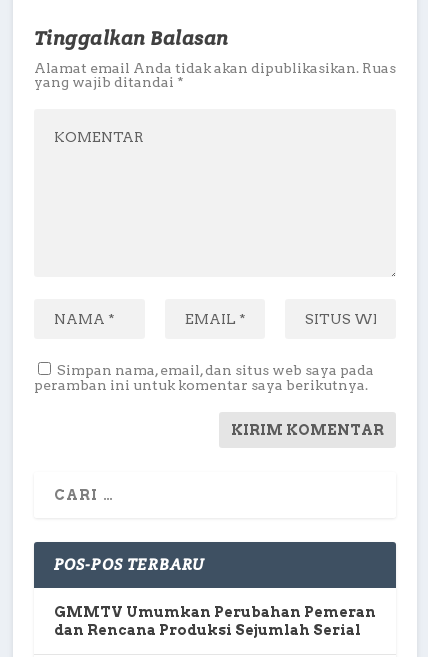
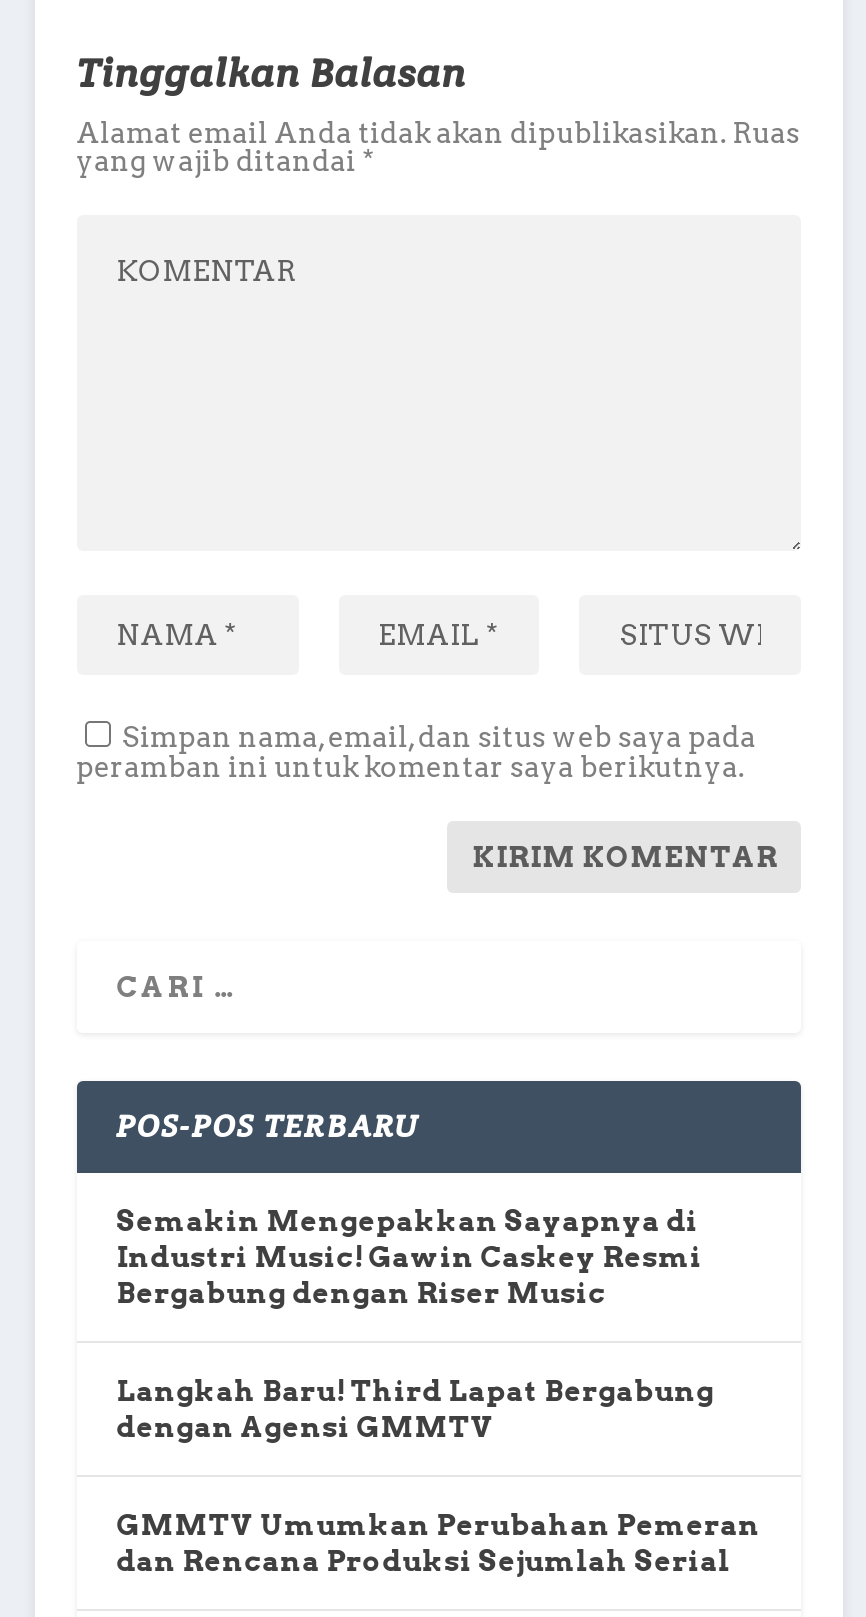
none -> [116,1205,714,1443] Semakin Mengepakkan Sayapnya di | Industri Music! Gawin Caskey Resmi | Bergabung dengan Riser Music | Langkah Baru! Third Lapat Bergabung | dengan Agensi GMMTV

